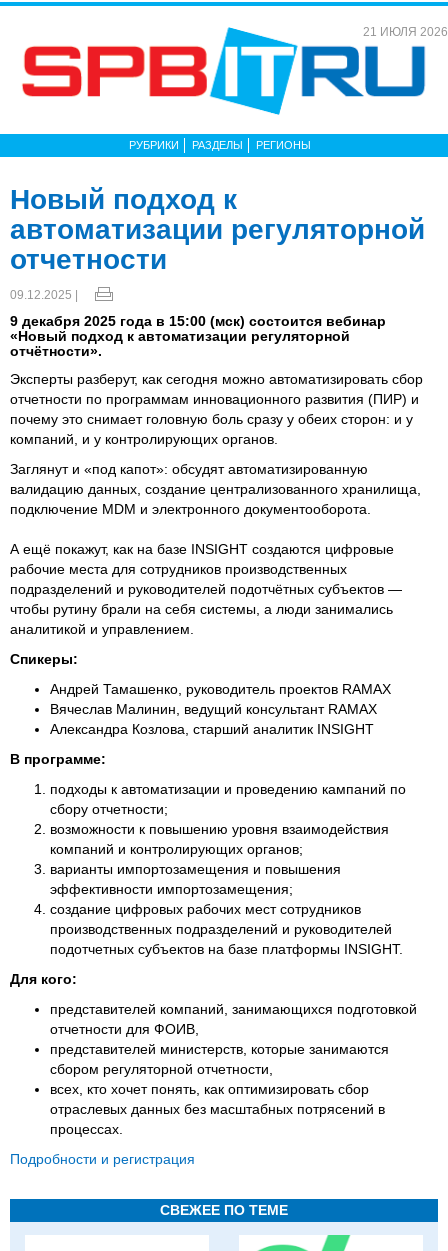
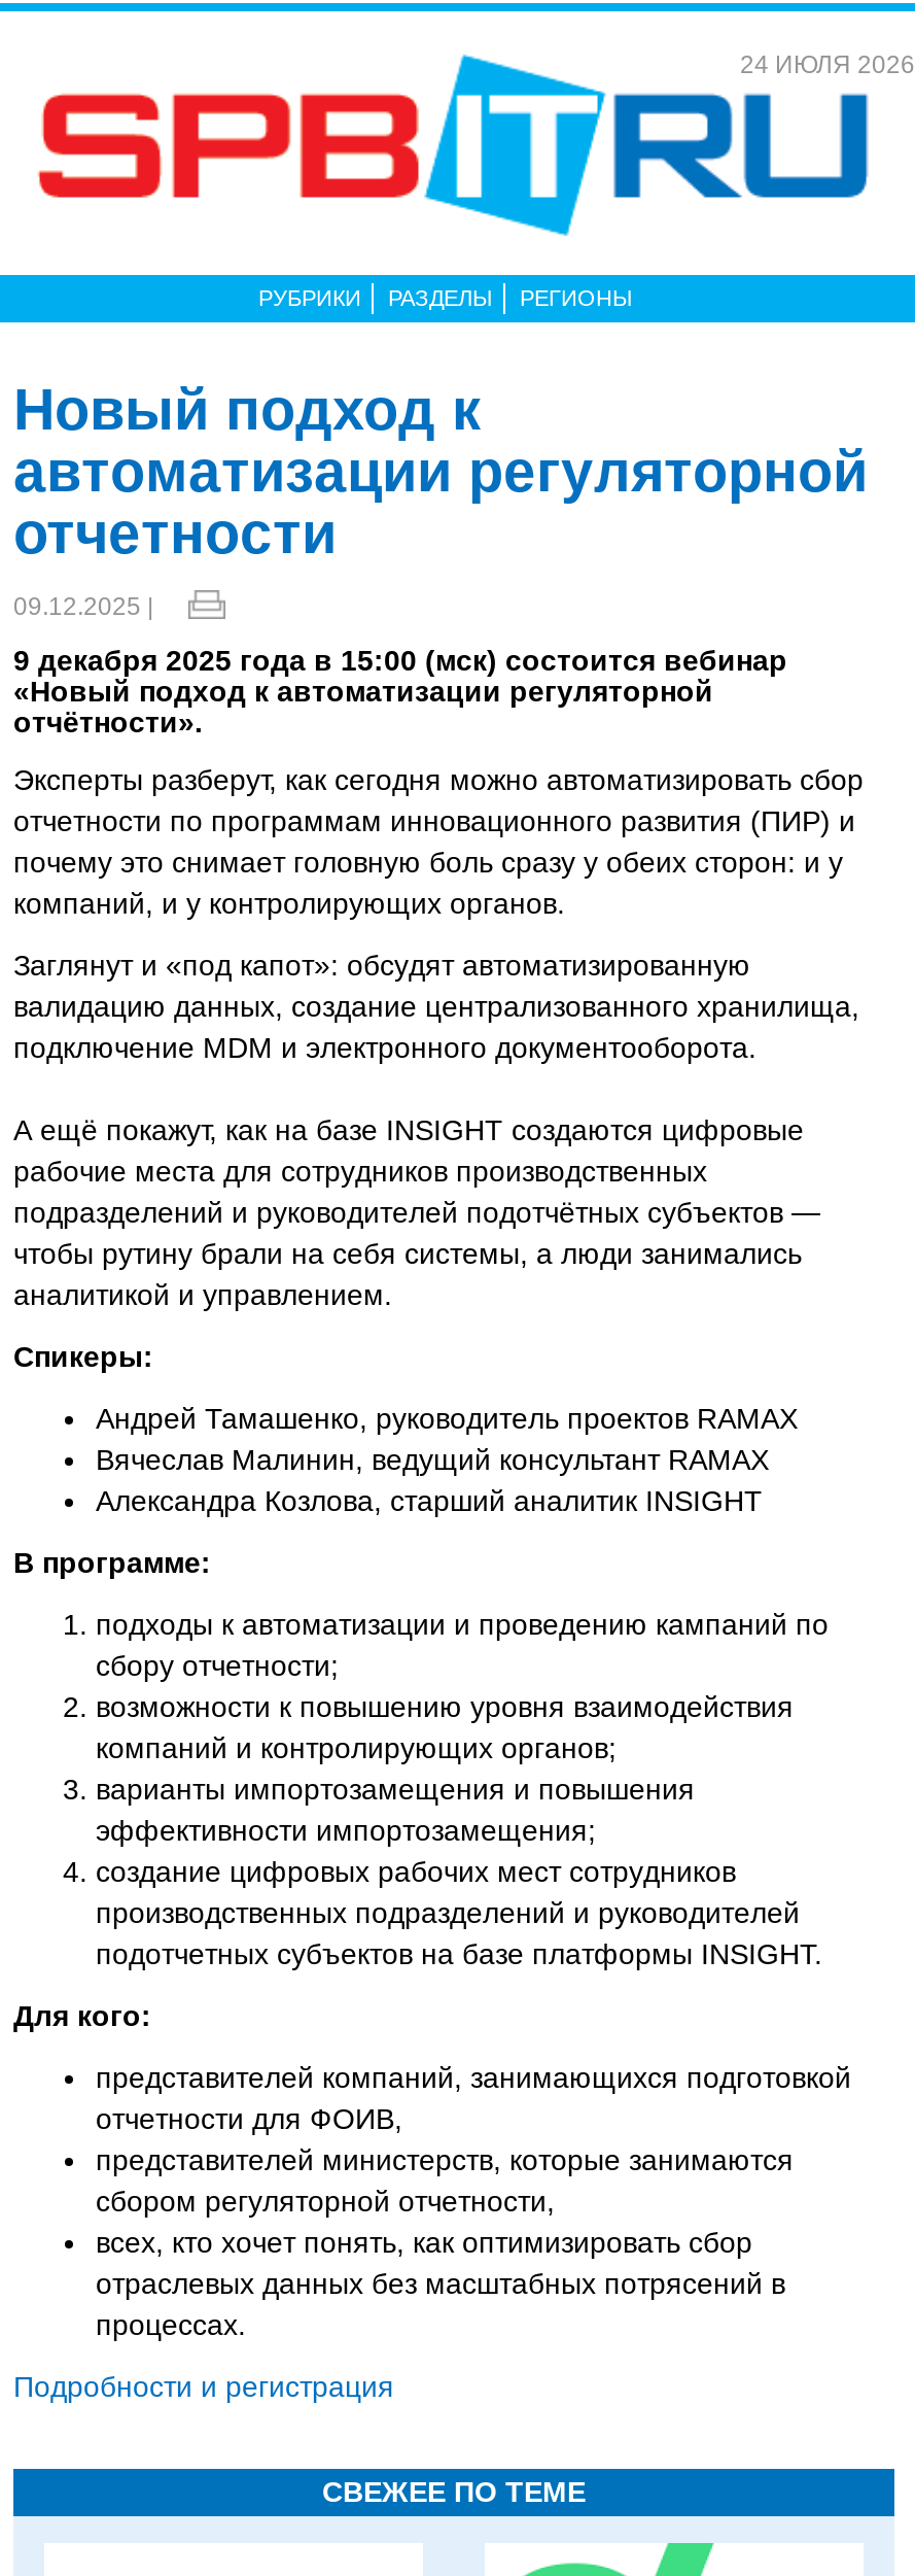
[363,25,448,39] 21 ИЮЛЯ 2026 -> [740,50,915,79] 24 ИЮЛЯ 2026

